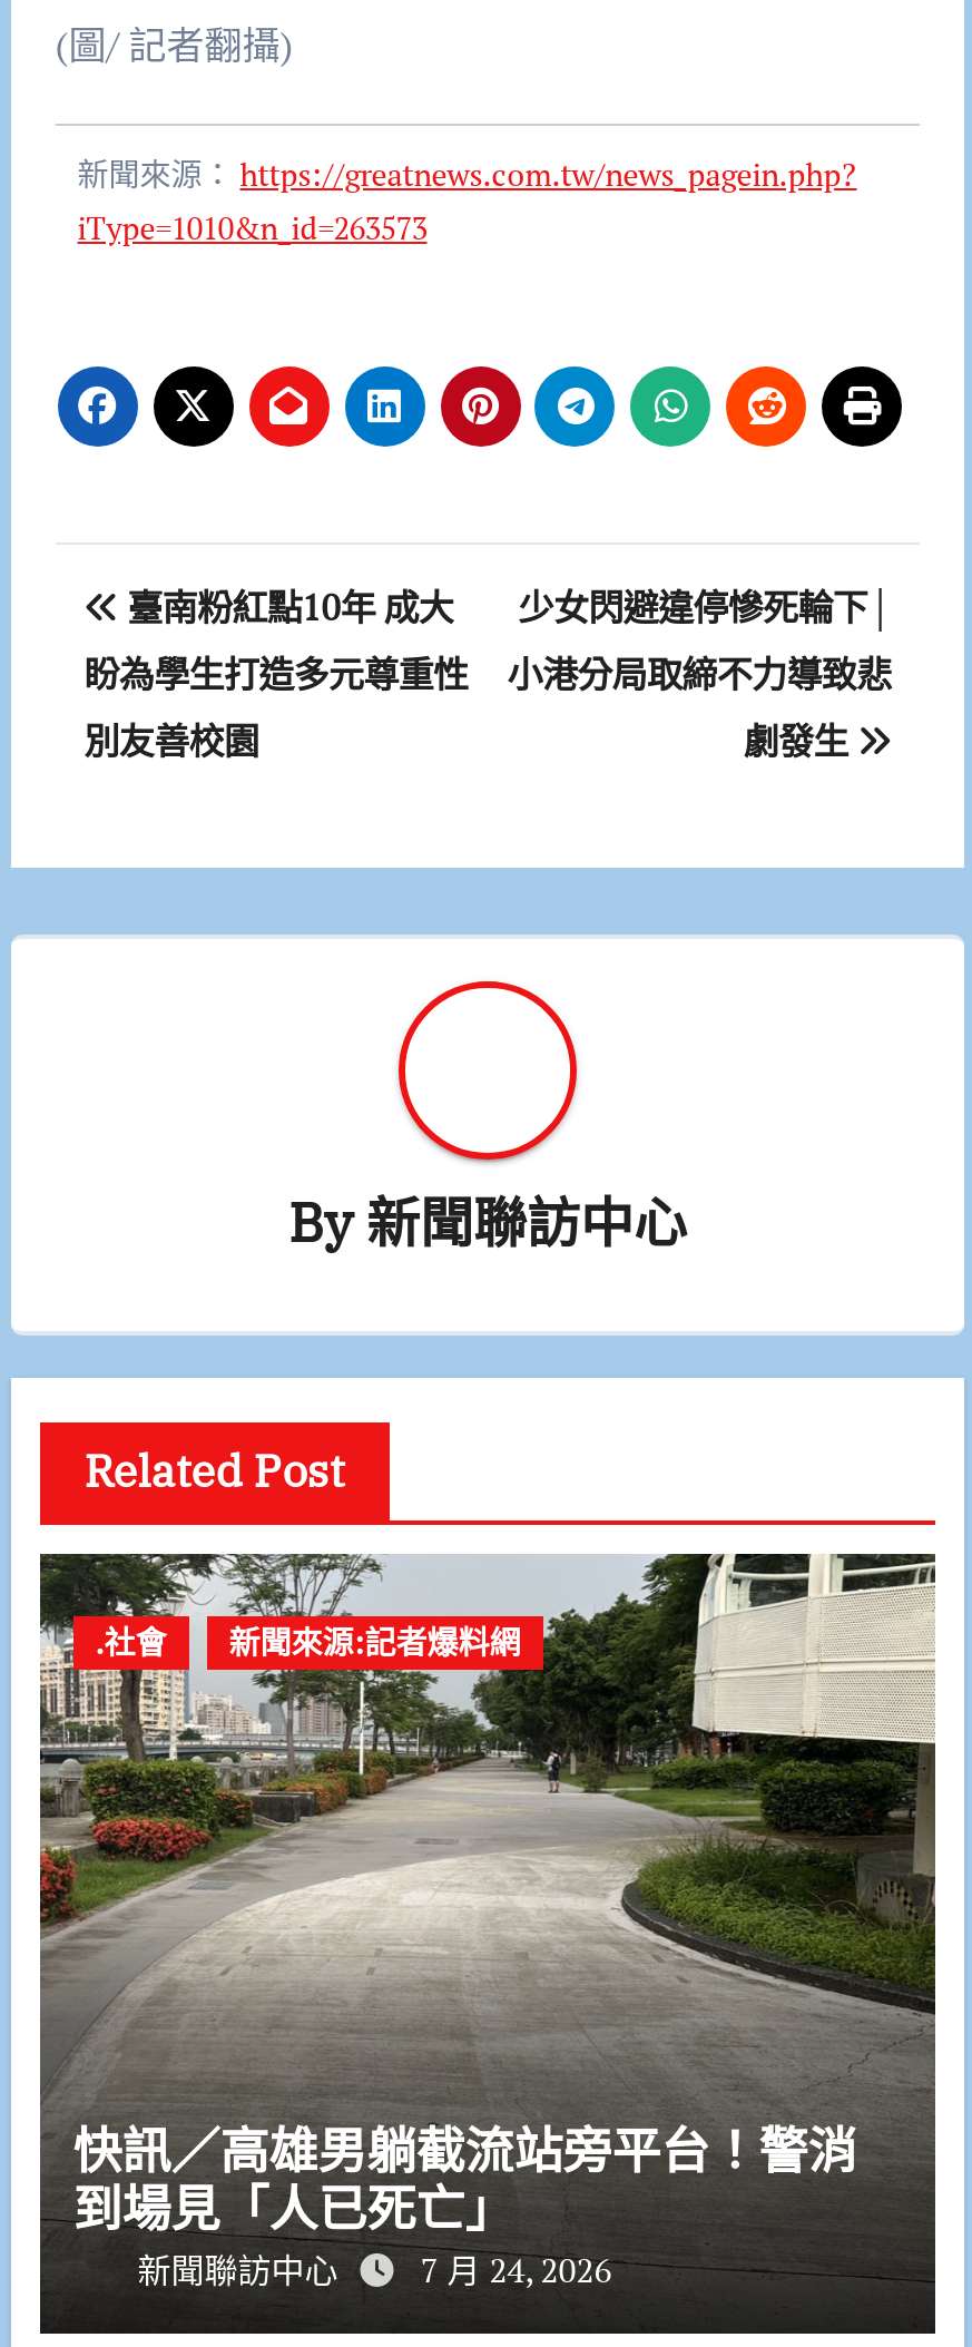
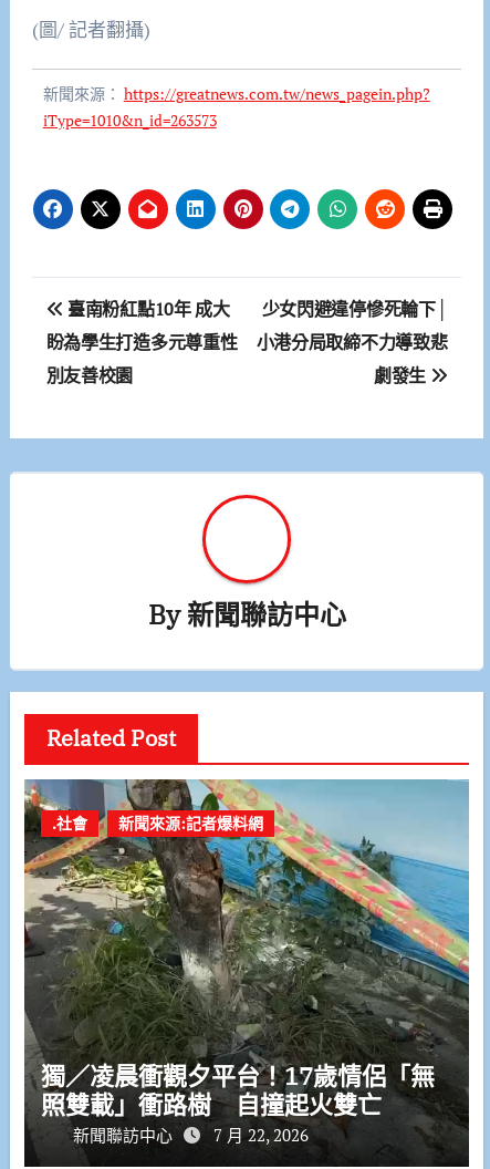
[38,1551,937,2239] [image] | 快訊／高雄男躺截流站旁平台！警消 | 到場見「人已死亡」 -> [23,778,470,1138] [image] | 獨／凌晨衝觀夕平台！17歲情侶「無 | 照雙載」衝路樹 自撞起火雙亡
[138,2245,612,2290] 新聞聯訪中心 7 月 24, 2026 -> [73,1124,308,1146] 新聞聯訪中心 7 月 22, 2026

